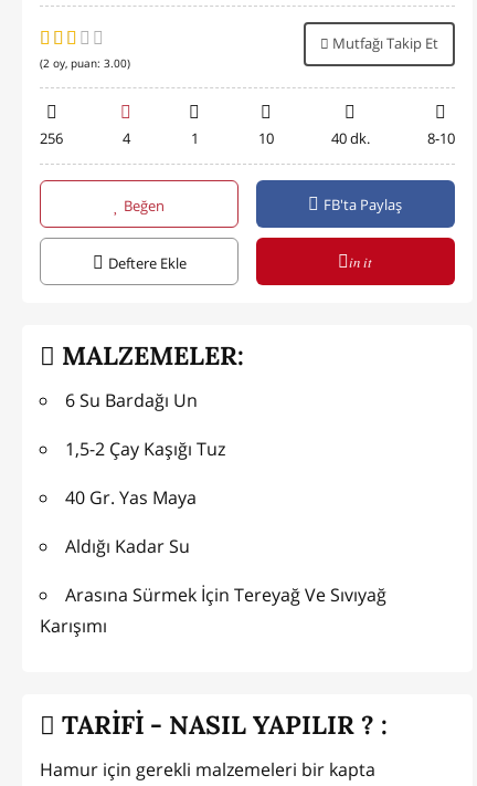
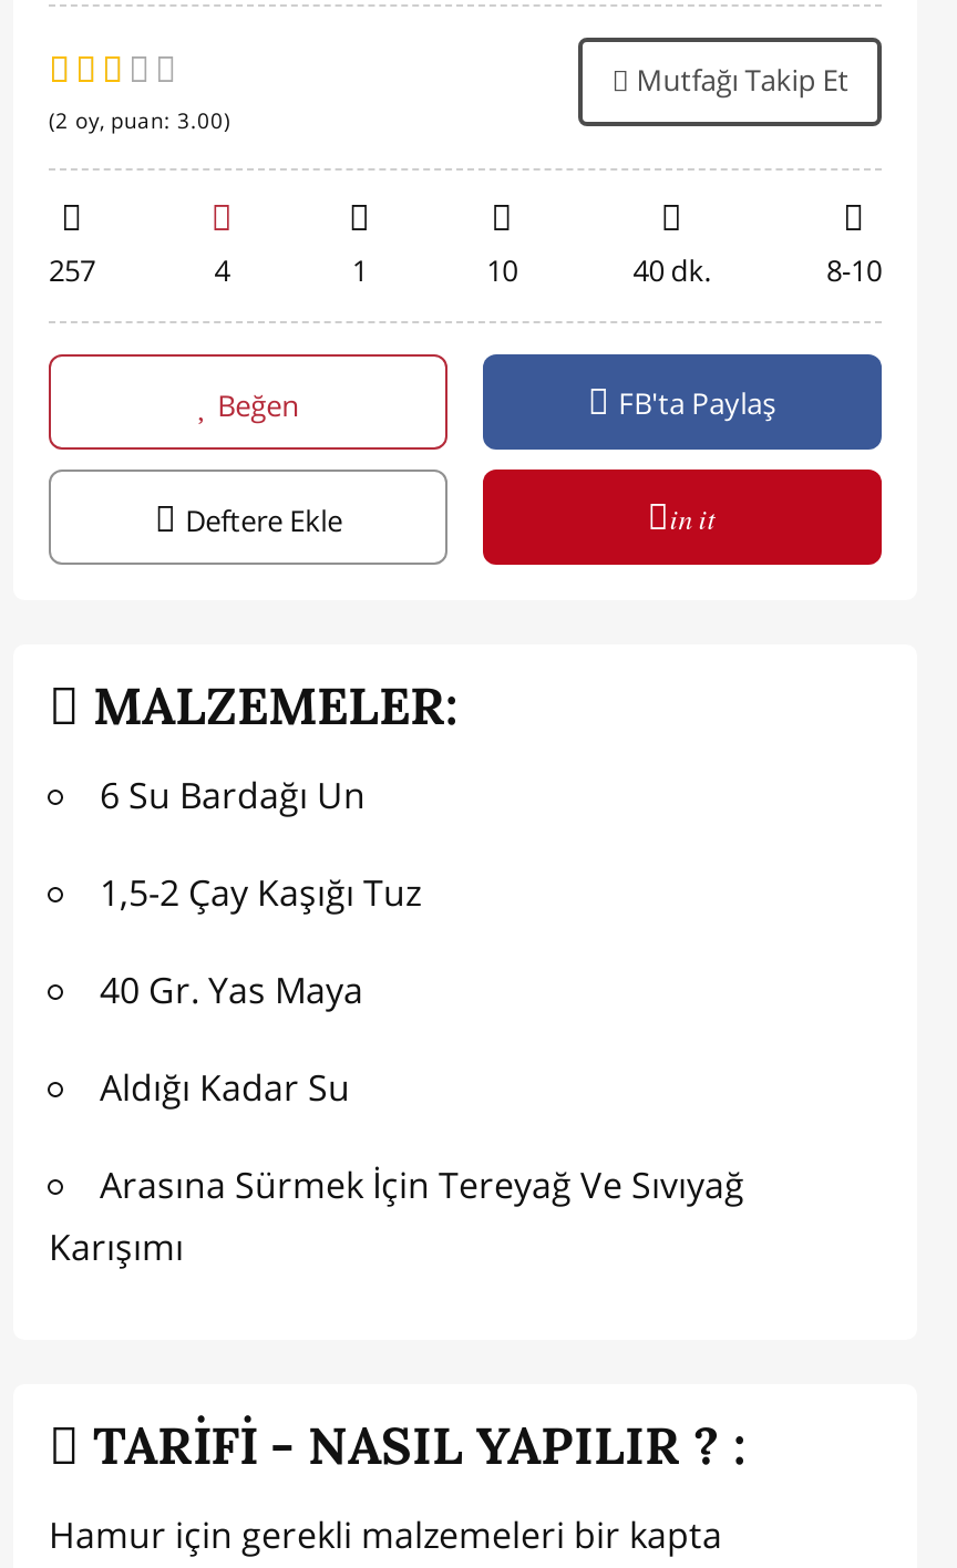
[40,128,63,148] 256 -> [49,250,95,290] 257

